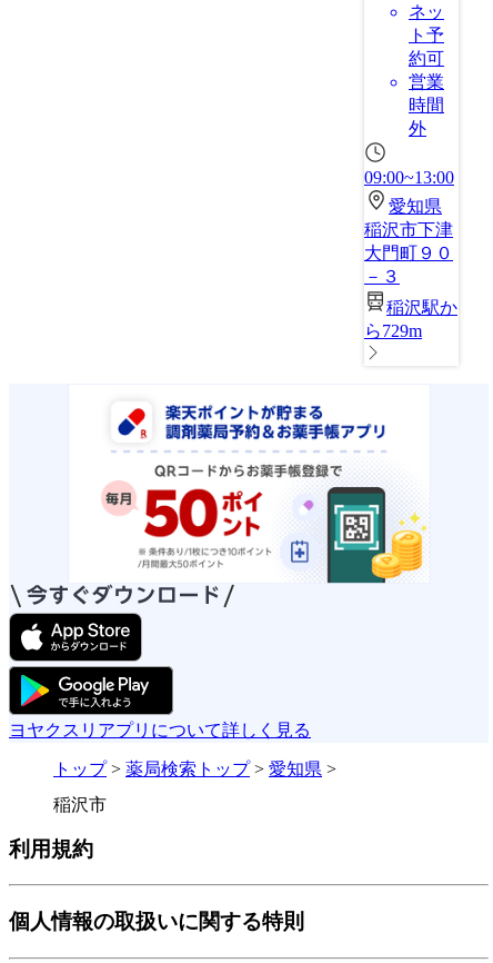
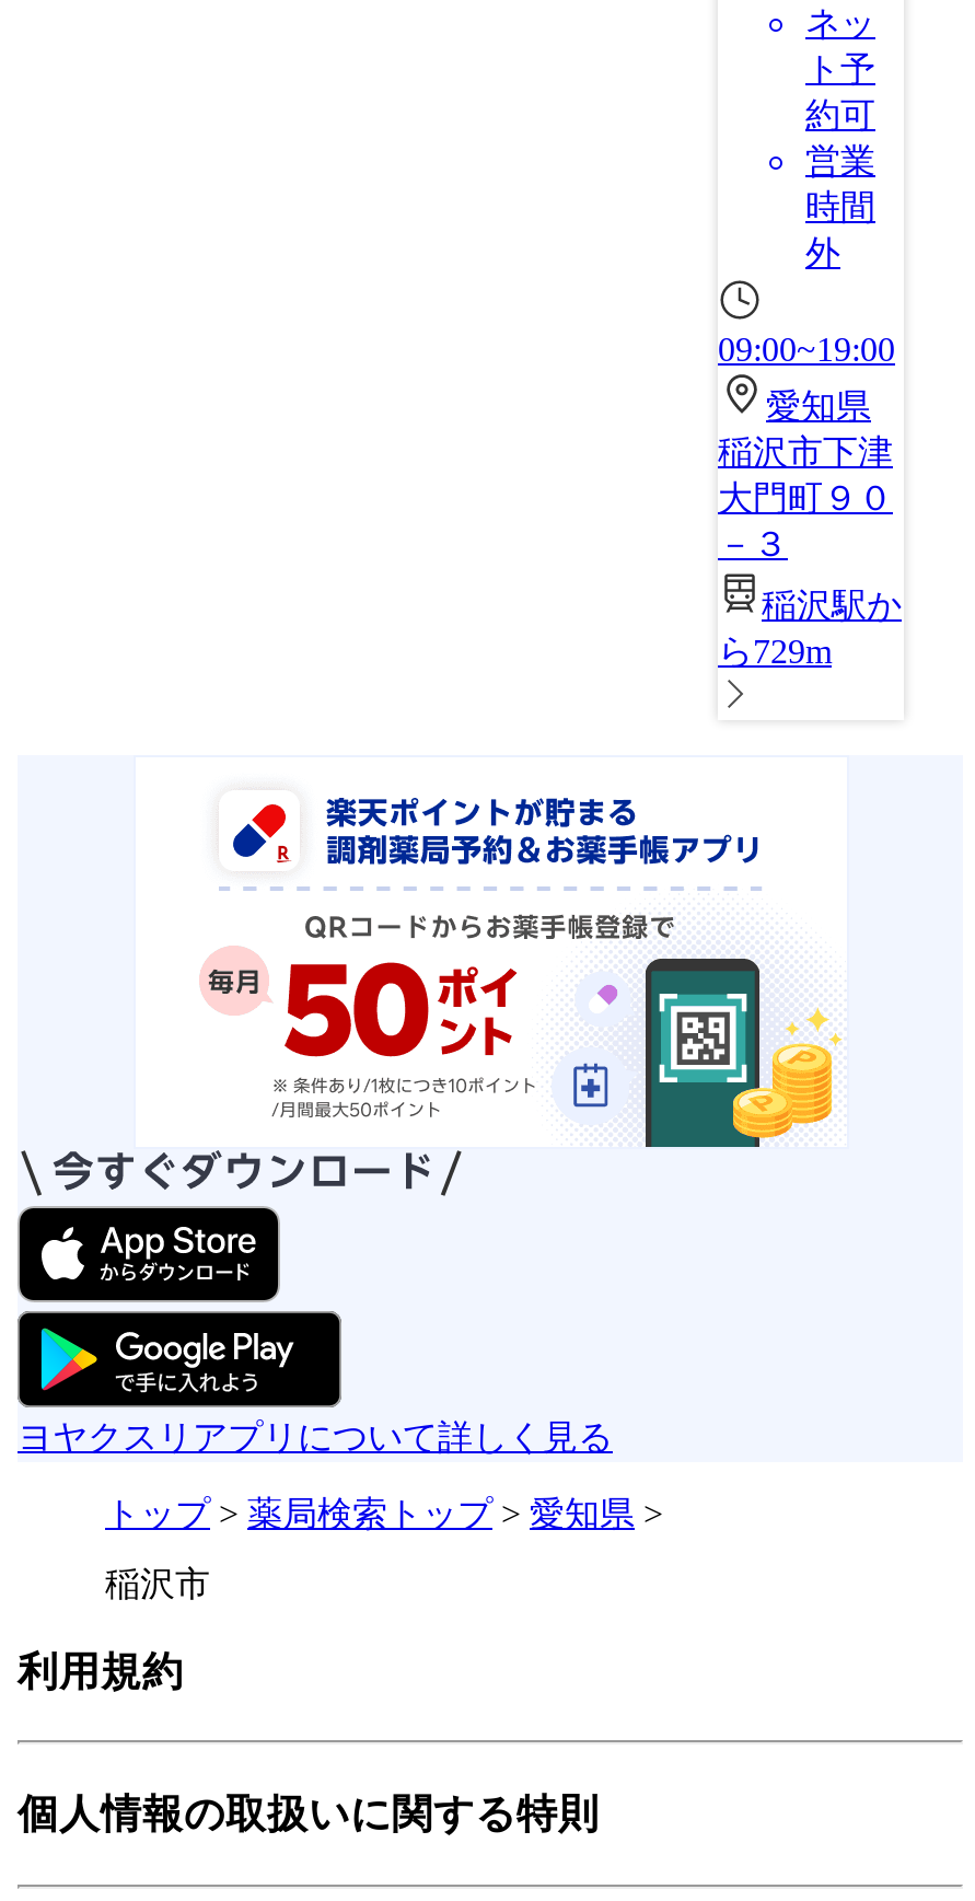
[364,168,454,187] 09:00~13:00 -> [718,331,895,368] 09:00~19:00

